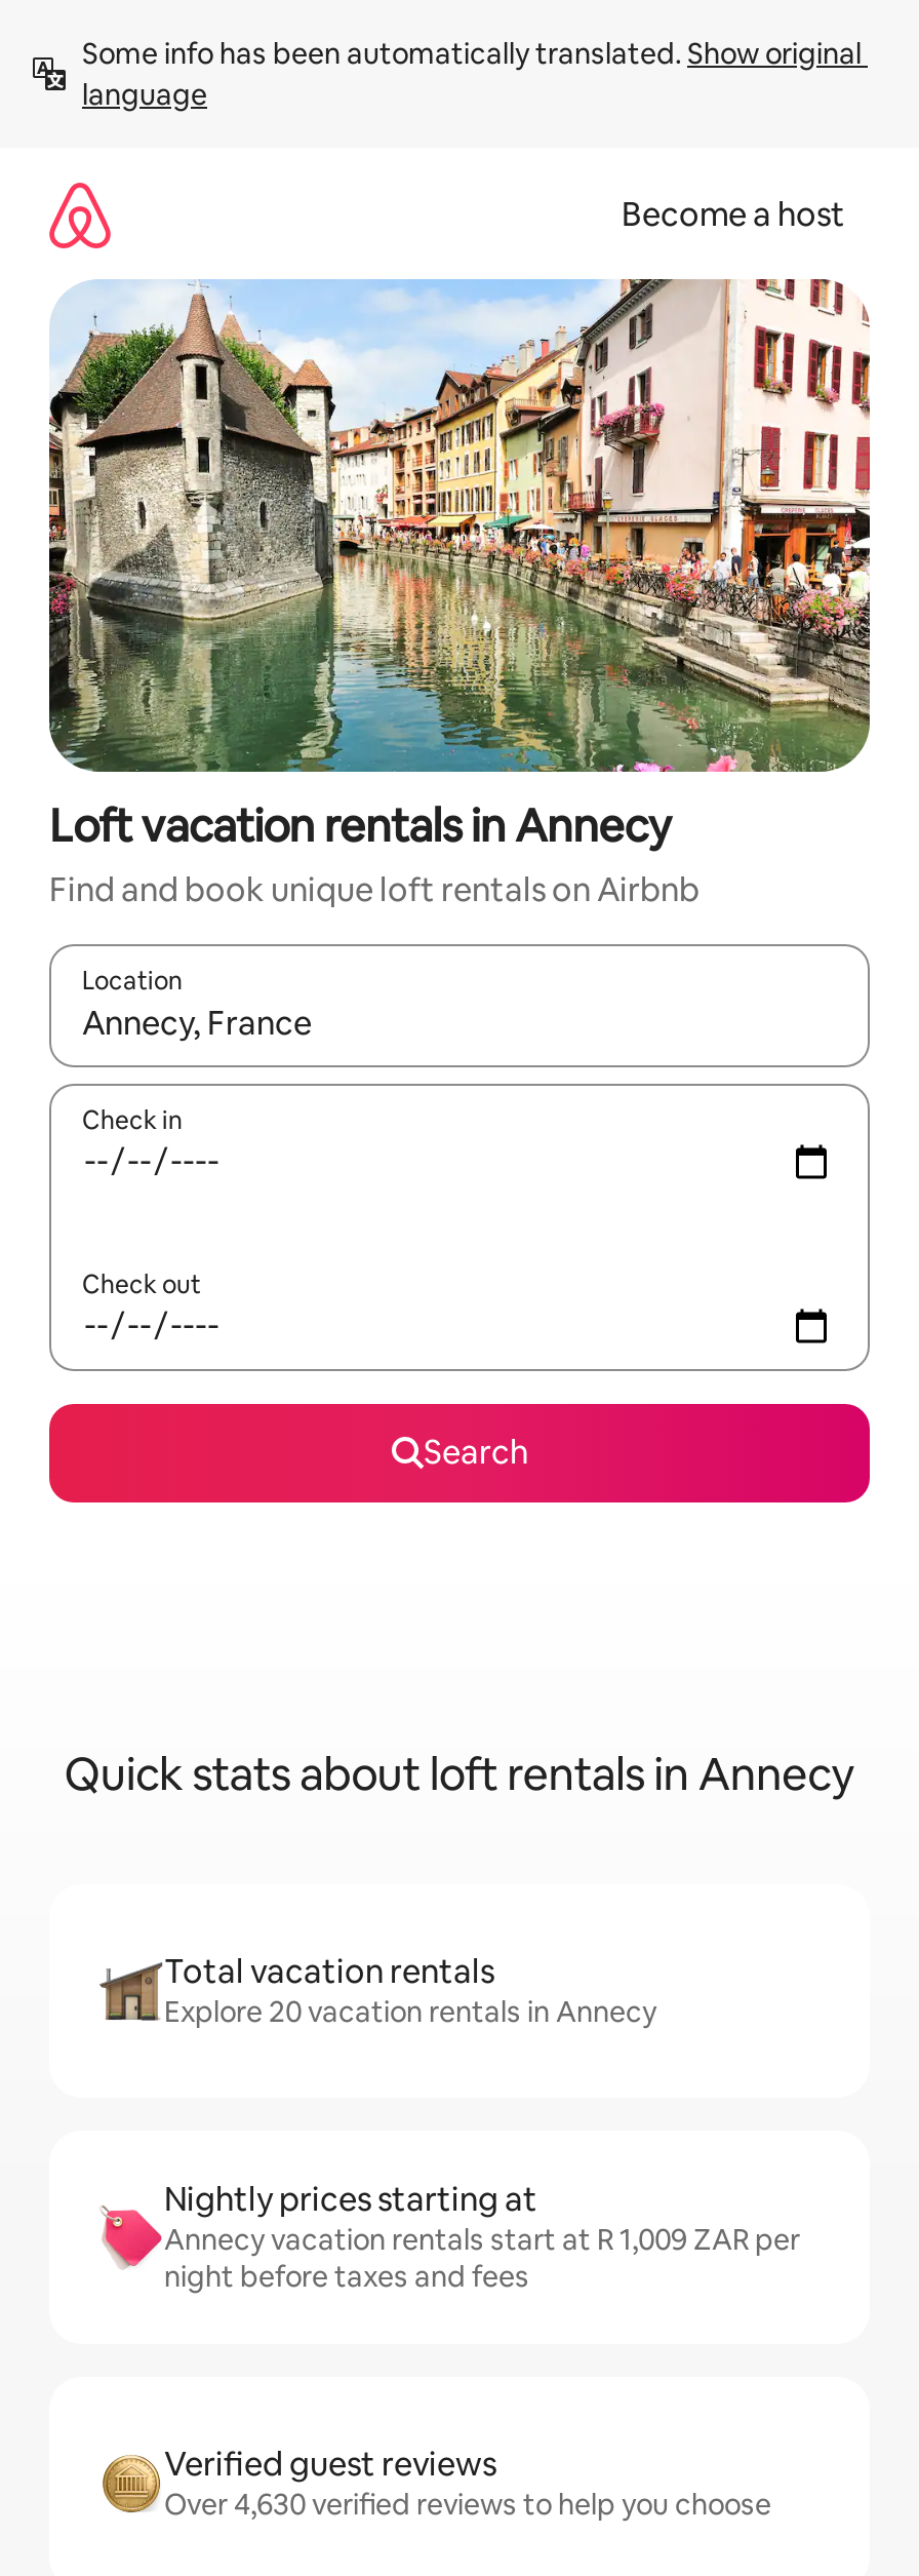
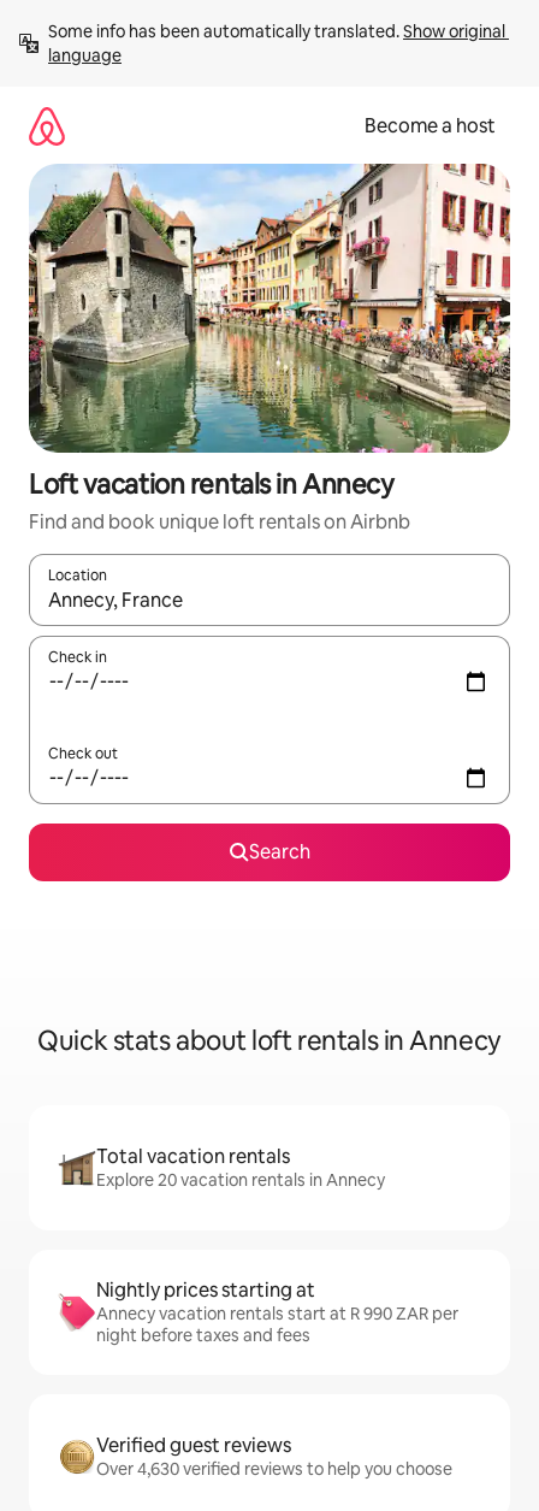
[164,2221,800,2258] Annecy vacation rentals start at R 1,009 ZAR per -> [96,1303,458,1324] Annecy vacation rentals start at R 990 ZAR per

